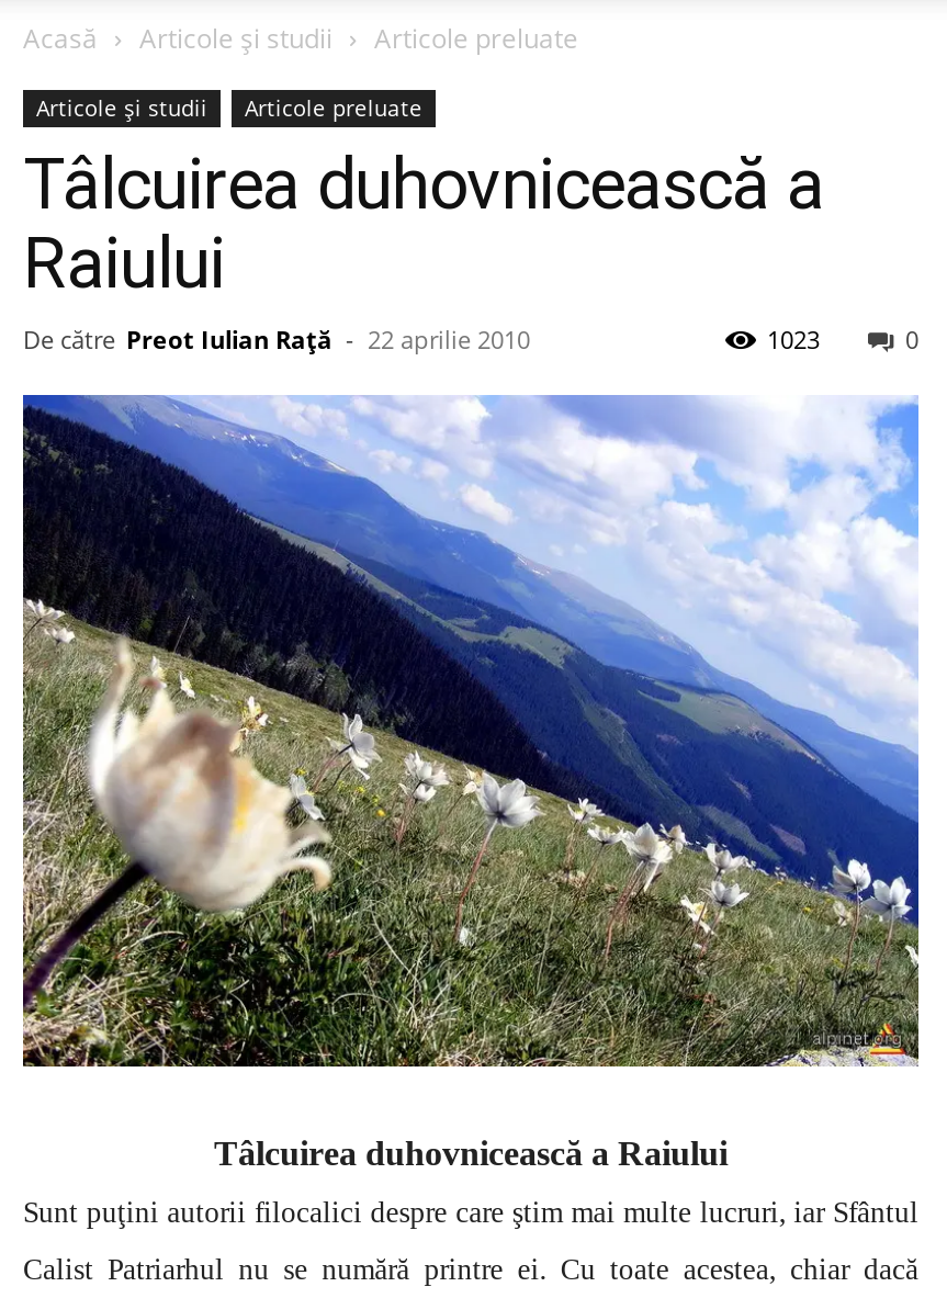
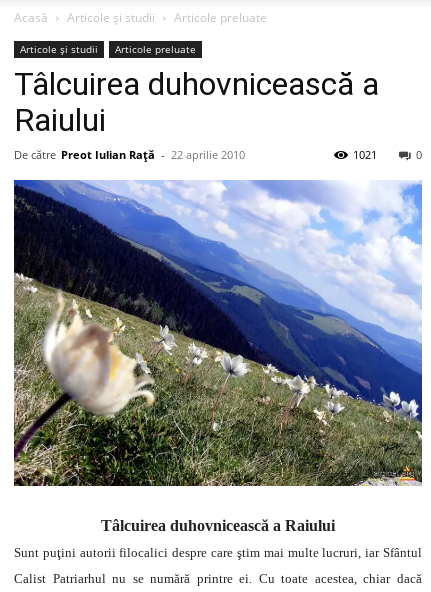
[767,323,820,355] 1023 -> [353,147,377,162] 1021

